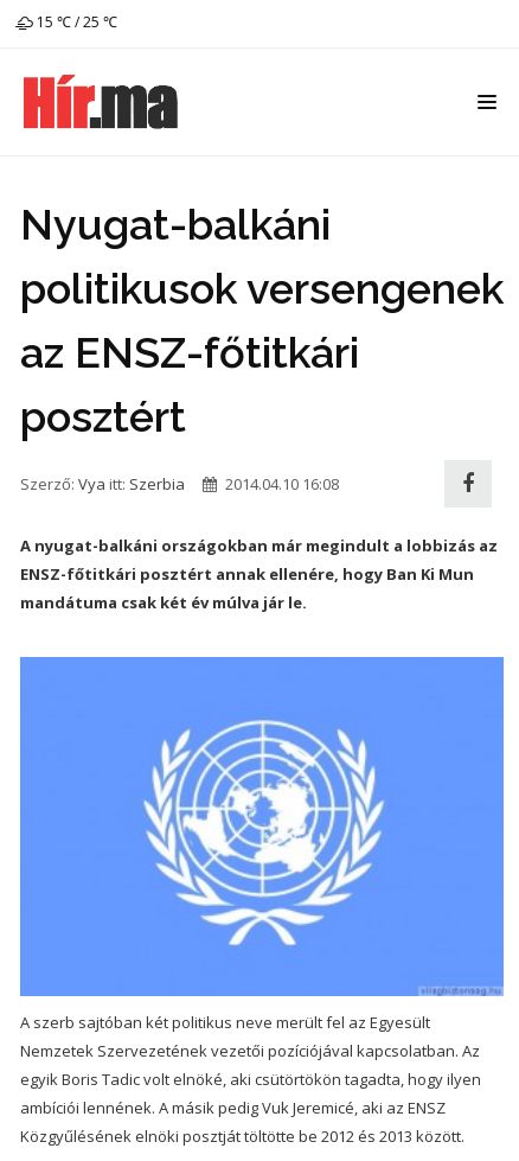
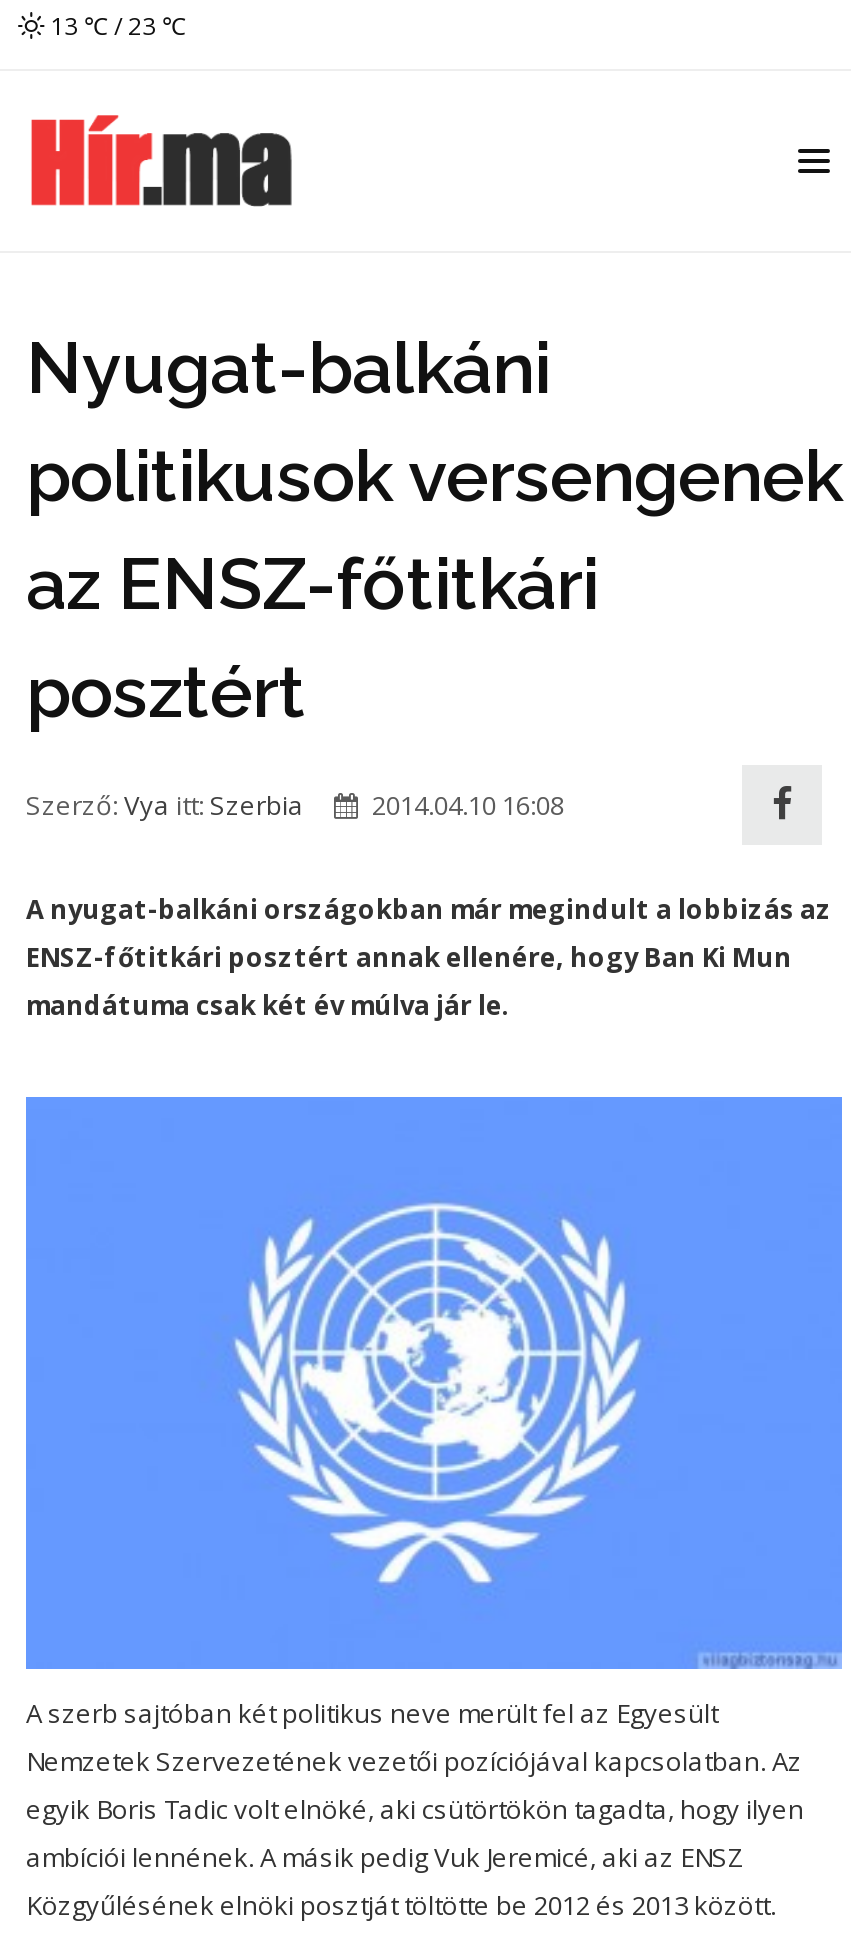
[33,12,117,32] 15 ℃ / 25 ℃ -> [44,9,186,43] 13 ℃ / 23 ℃

